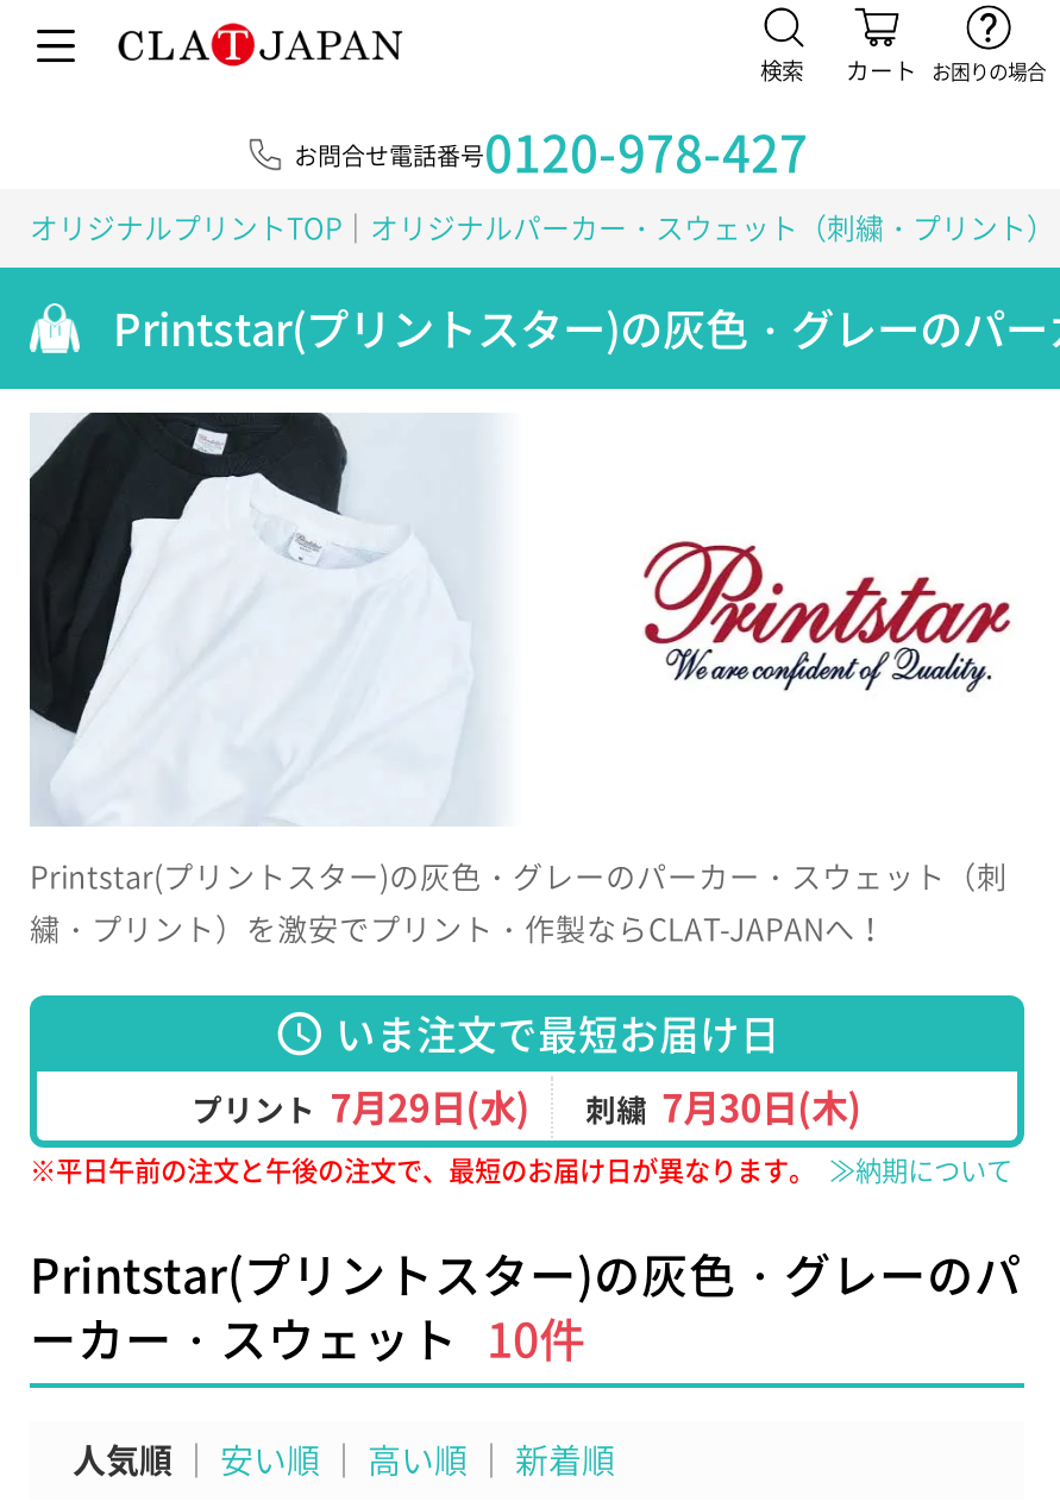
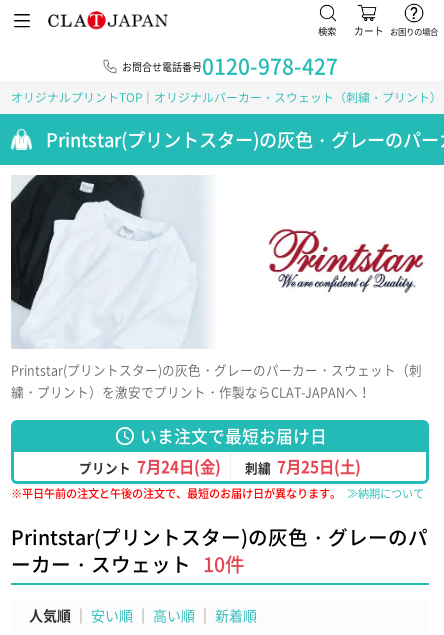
[192,1078,530,1133] プリント 7月29日(水) -> [79,455,221,478] プリント 7月24日(金)
[586,1078,862,1133] 刺繍 7月30日(木) -> [245,455,361,478] 刺繍 7月25日(土)

